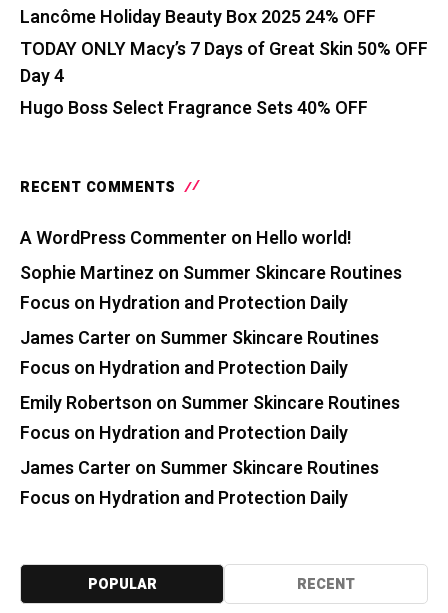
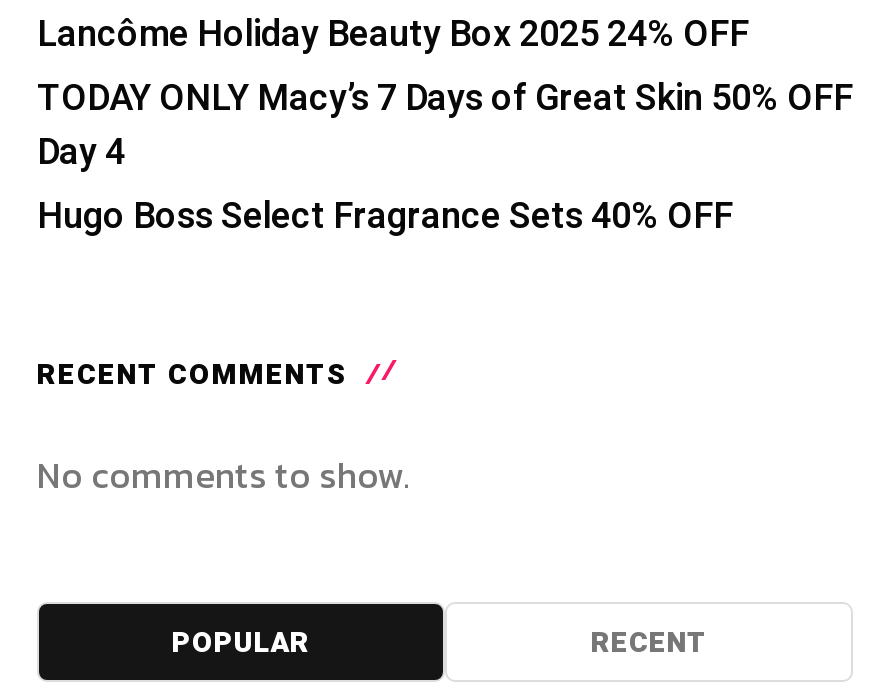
[20,225,402,512] A WordPress Commenter on Hello world! | Sophie Martinez on Summer Skincare Routines | Focus on Hydration and Protection Daily | James Carter on Summer Skincare Routines | Focus on Hydration and Protection Daily | Emily Robertson on Summer Skincare Routines | Focus on Hydration and Protection Daily | James Carter on Summer Skincare Routines | Focus on Hydration and Protection Daily -> [37,448,411,502] No comments to show.

